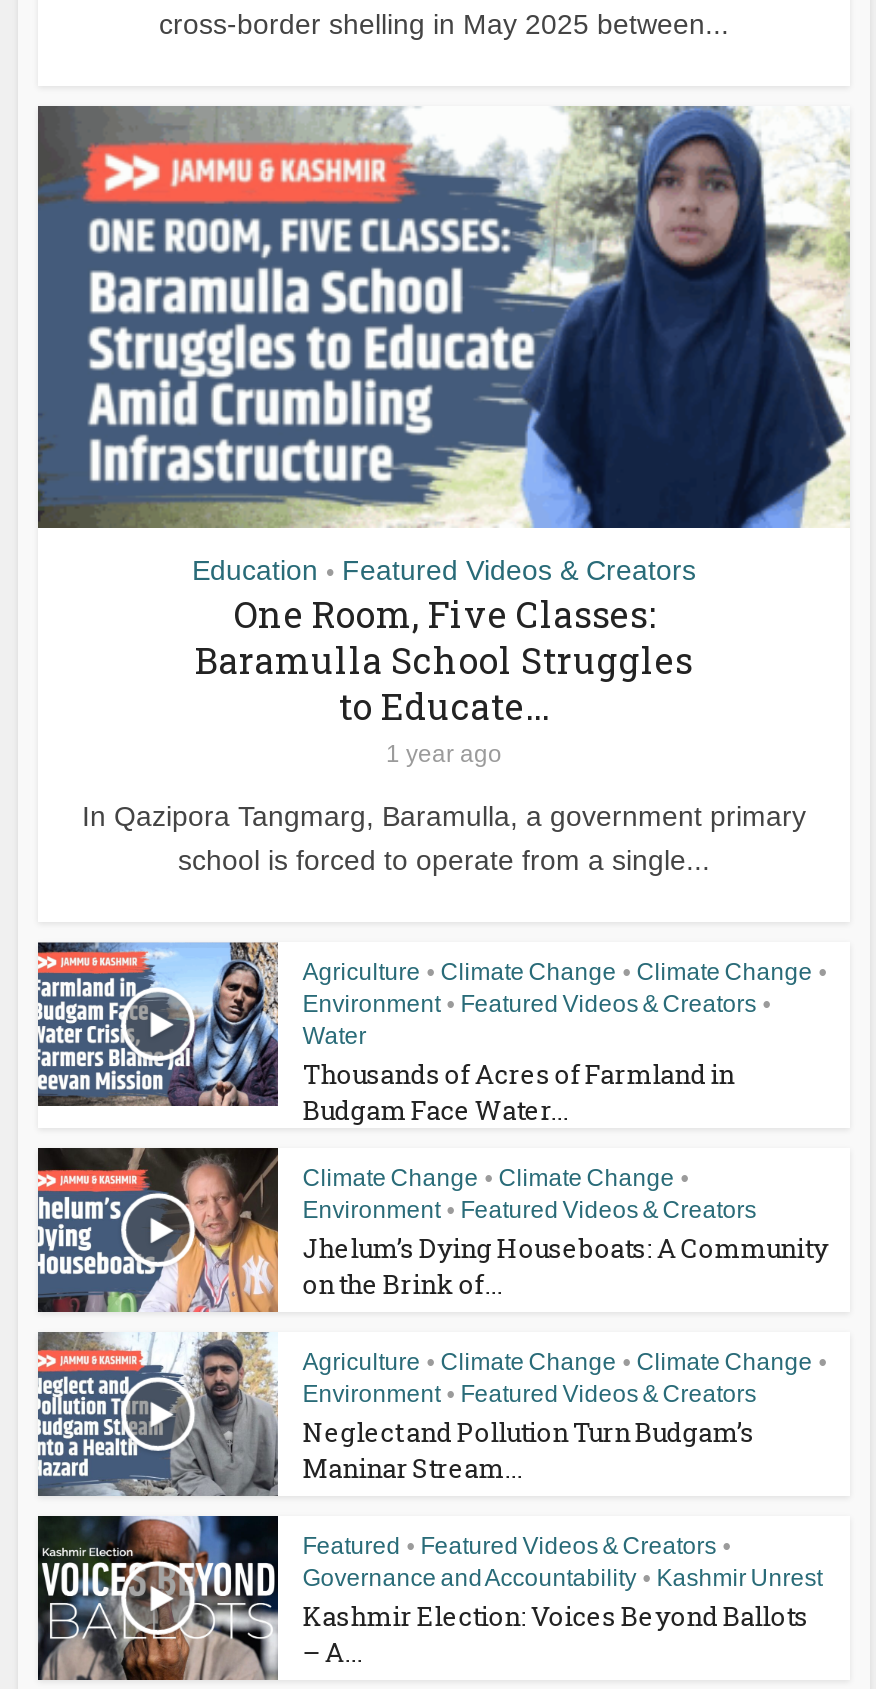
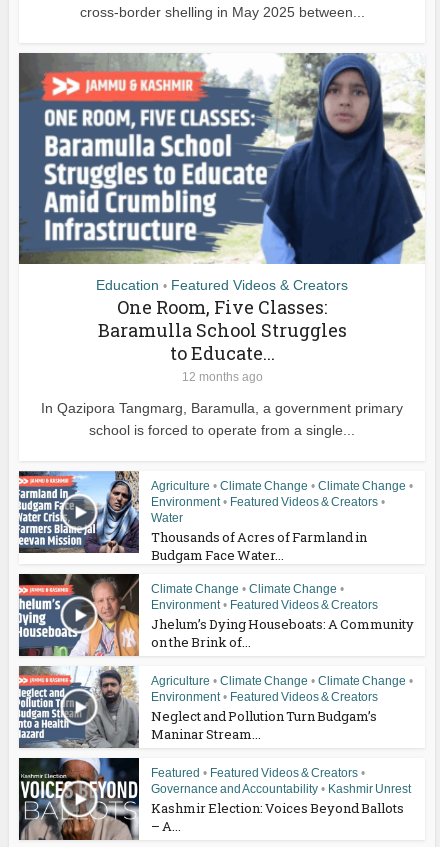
[386,740,502,768] 1 year ago -> [181,370,262,384] 12 months ago

